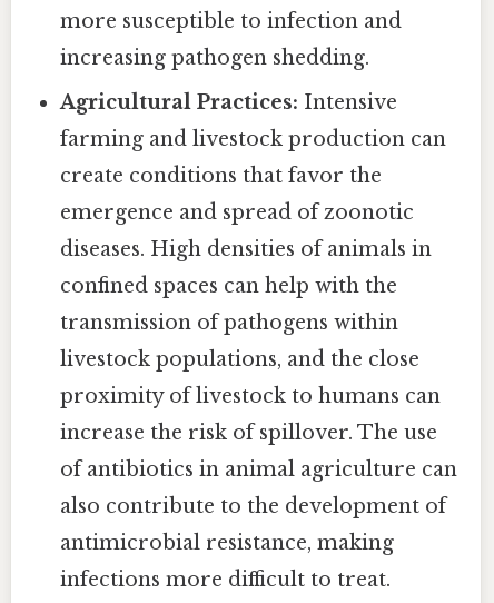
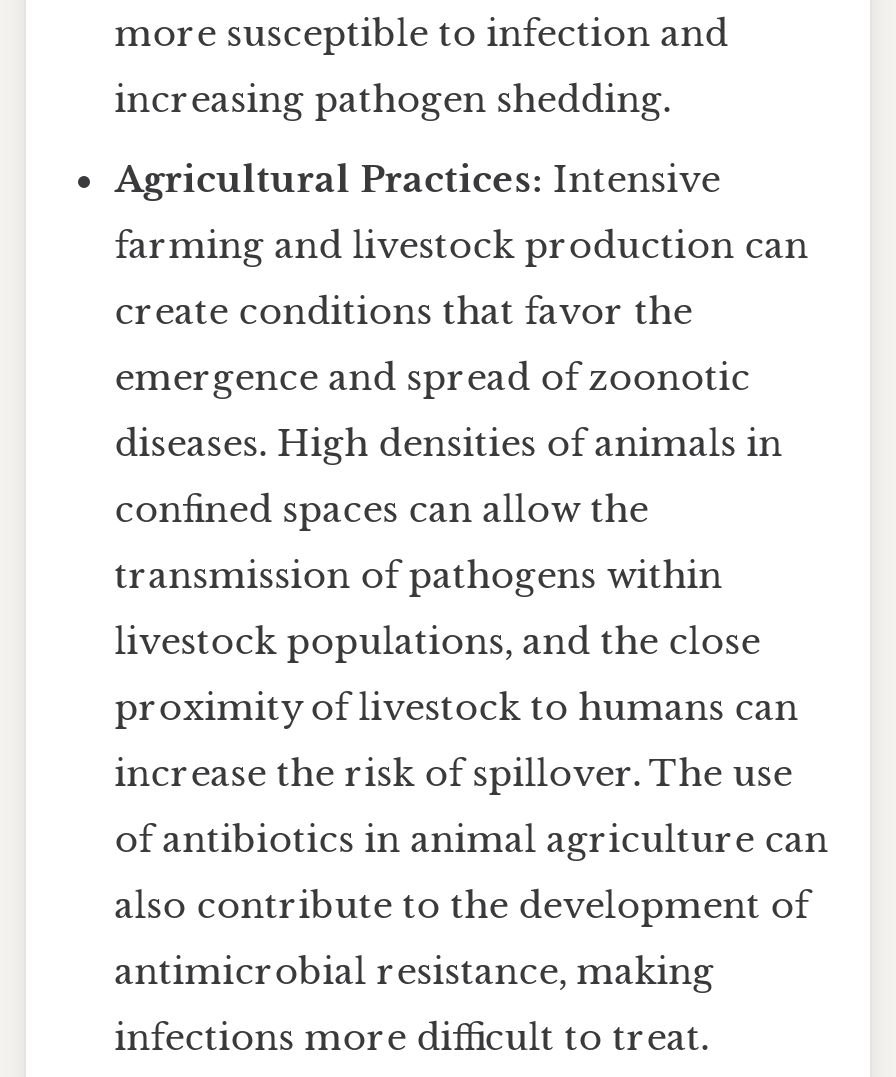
[60,274,397,298] confined spaces can help with the -> [114,489,648,533] confined spaces can allow the

